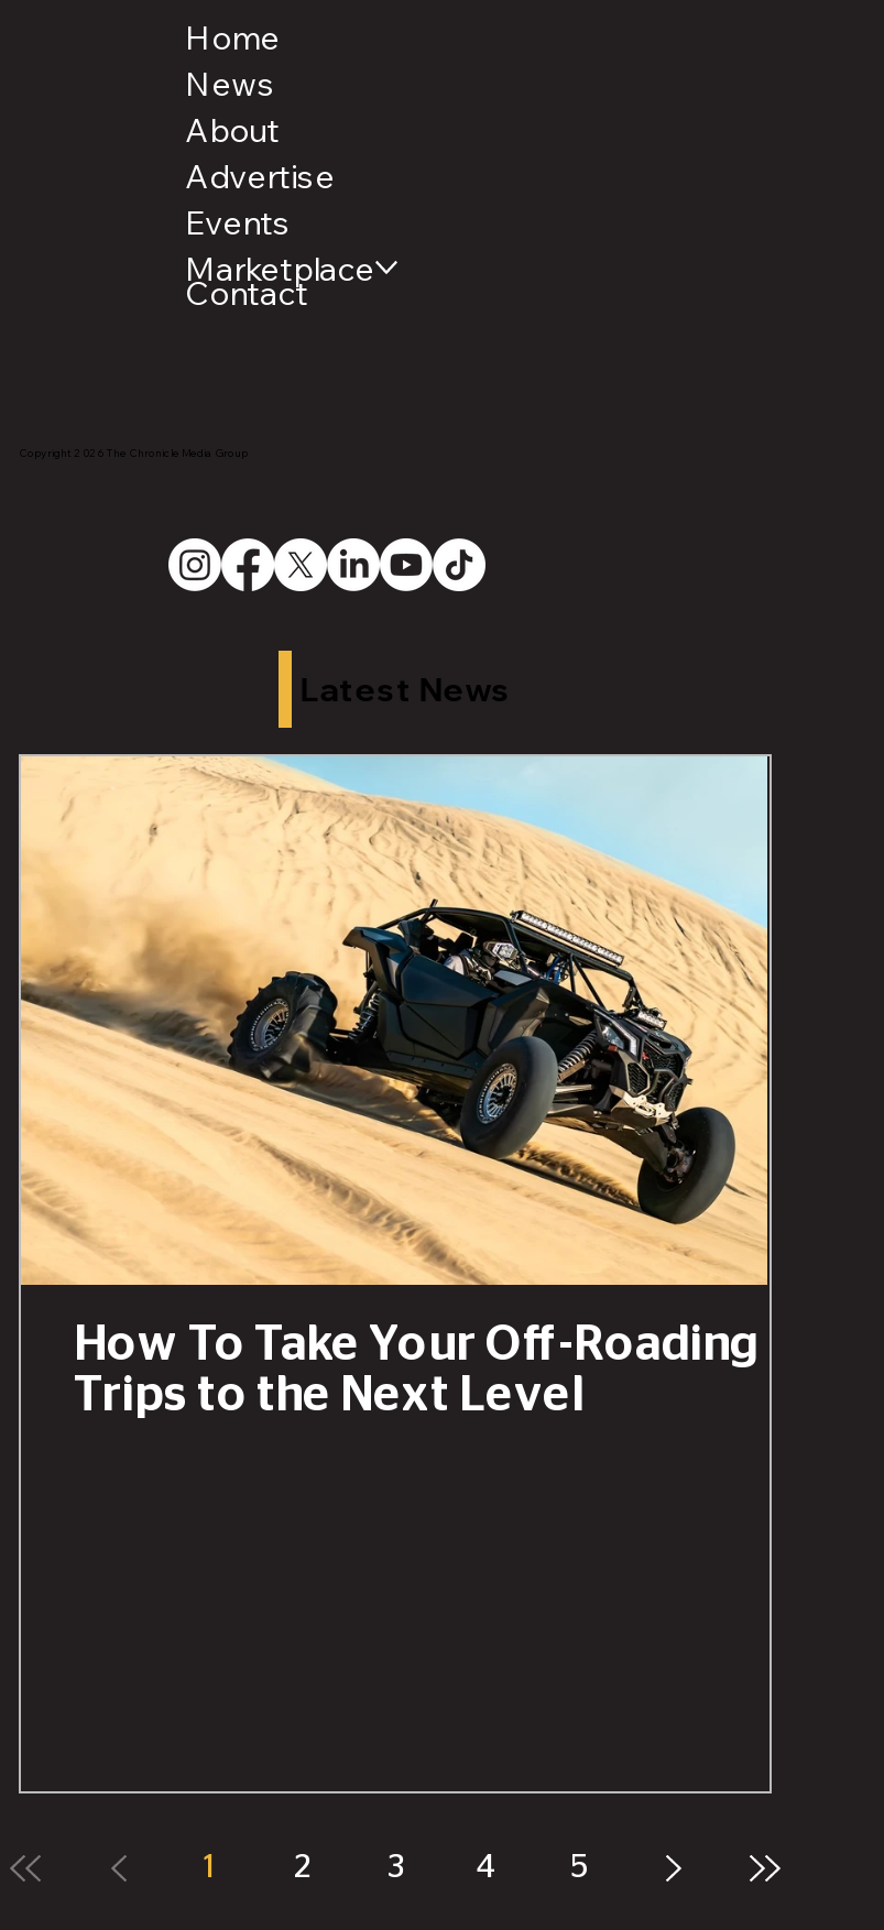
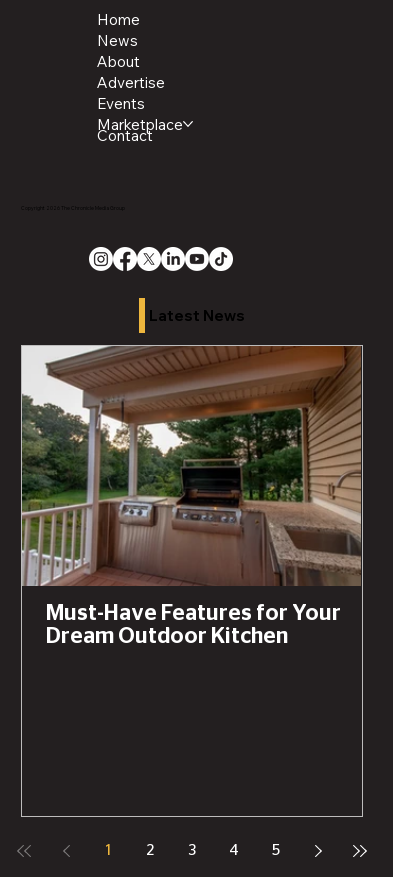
[19,754,770,1420] [image] | How To Take Your Off-Roading | Trips to the Next Level -> [21,345,362,647] [image] | Must-Have Features for Your | Dream Outdoor Kitchen

